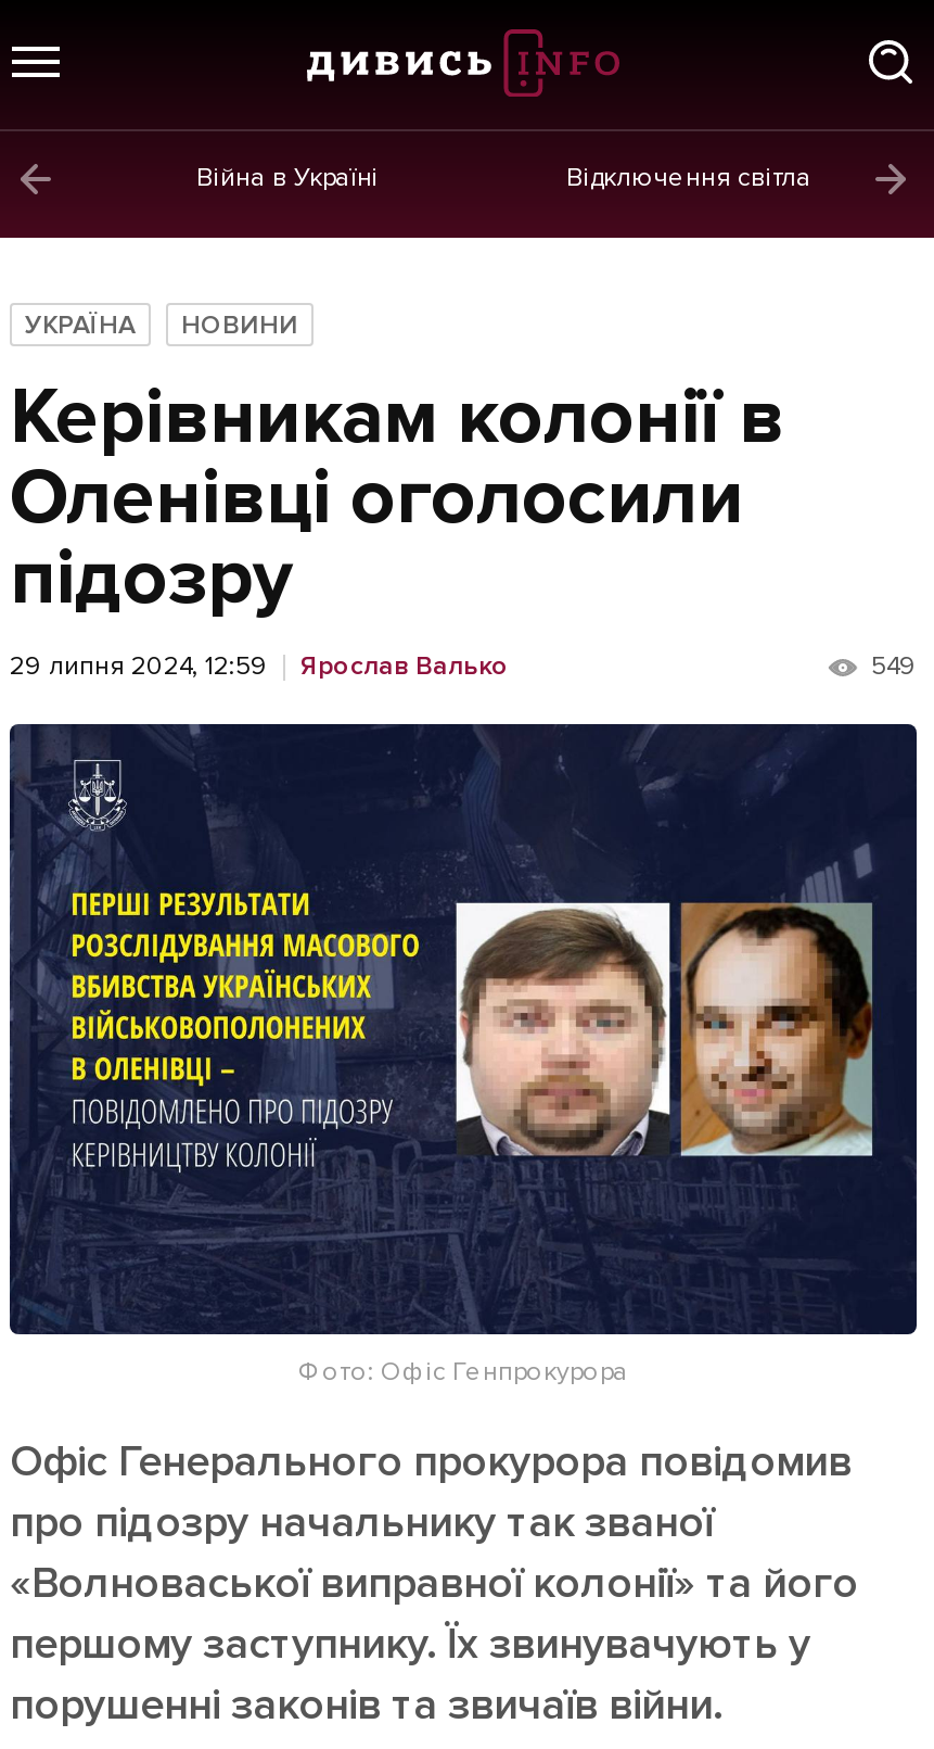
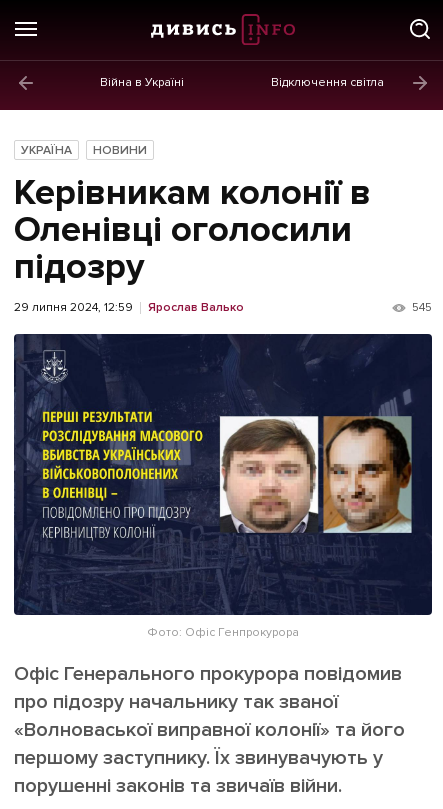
[871,651,917,683] 549 -> [412,300,432,315] 545

